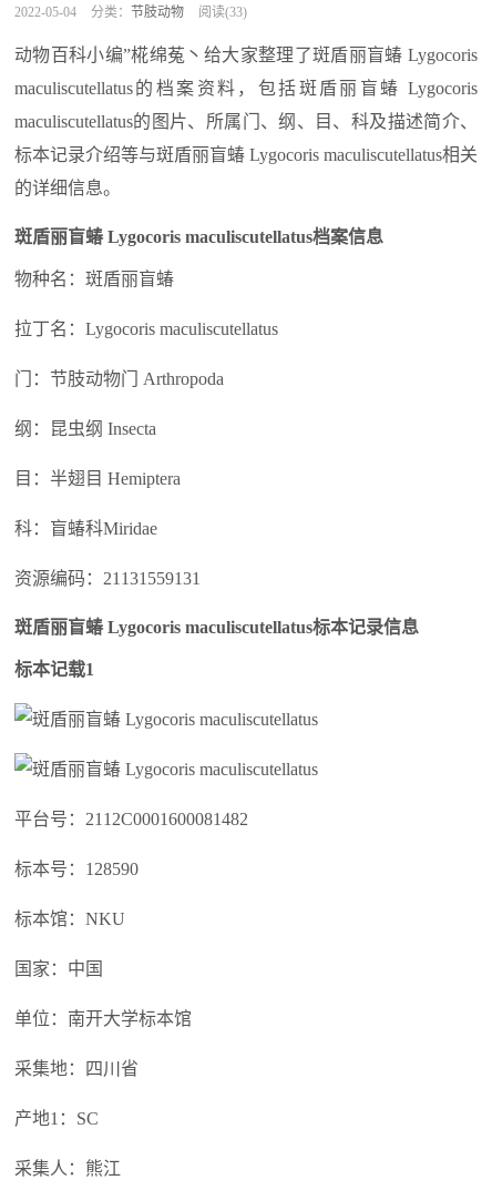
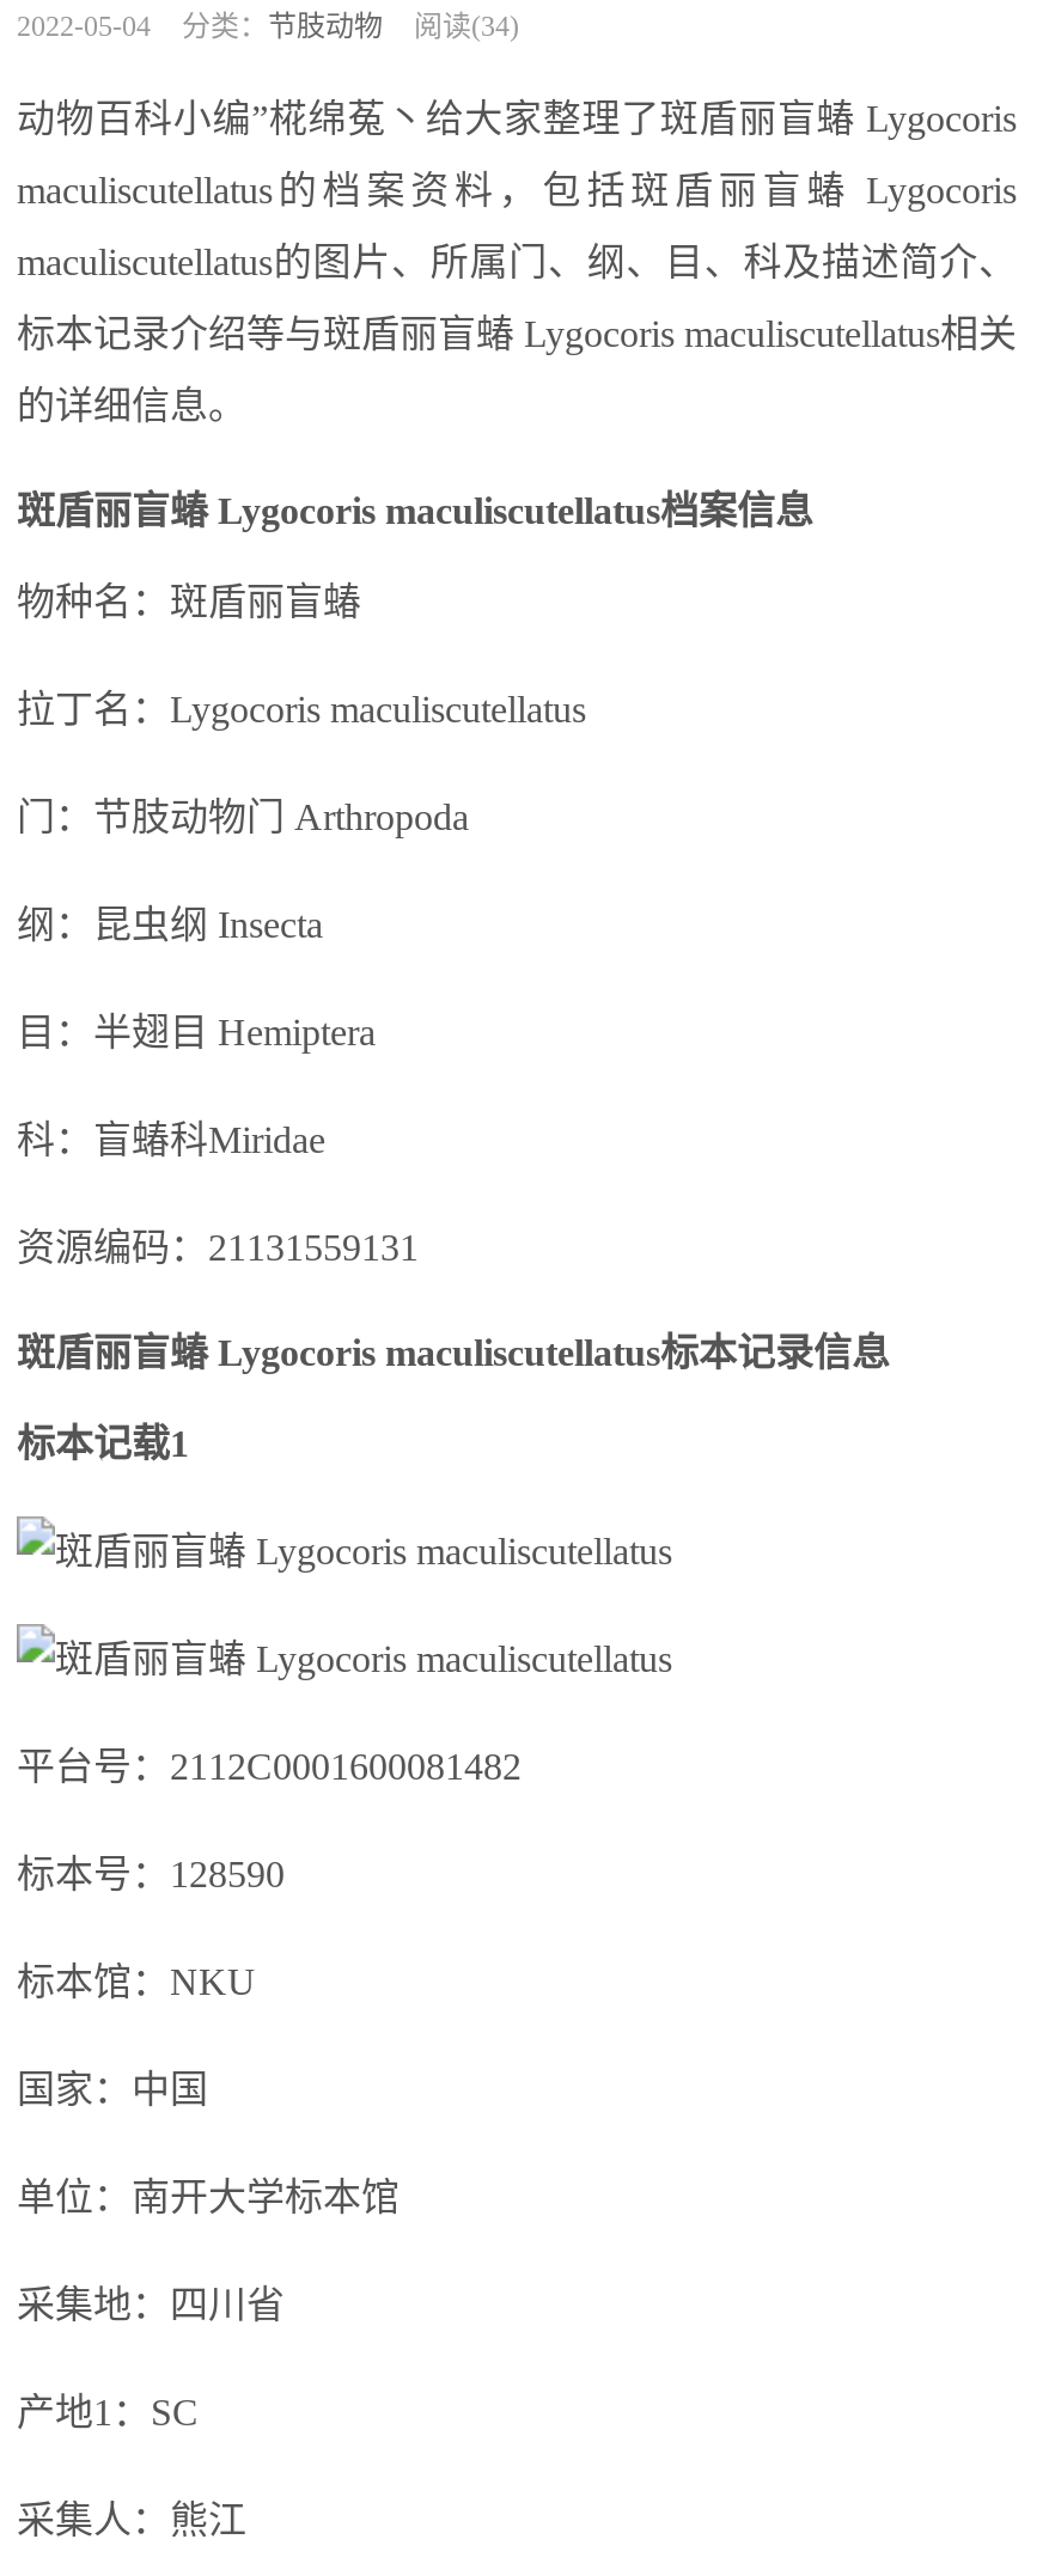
[14,4,247,20] 2022-05-04 分类：节肢动物 阅读(33) -> [17,10,519,43] 2022-05-04 分类：节肢动物 阅读(34)

